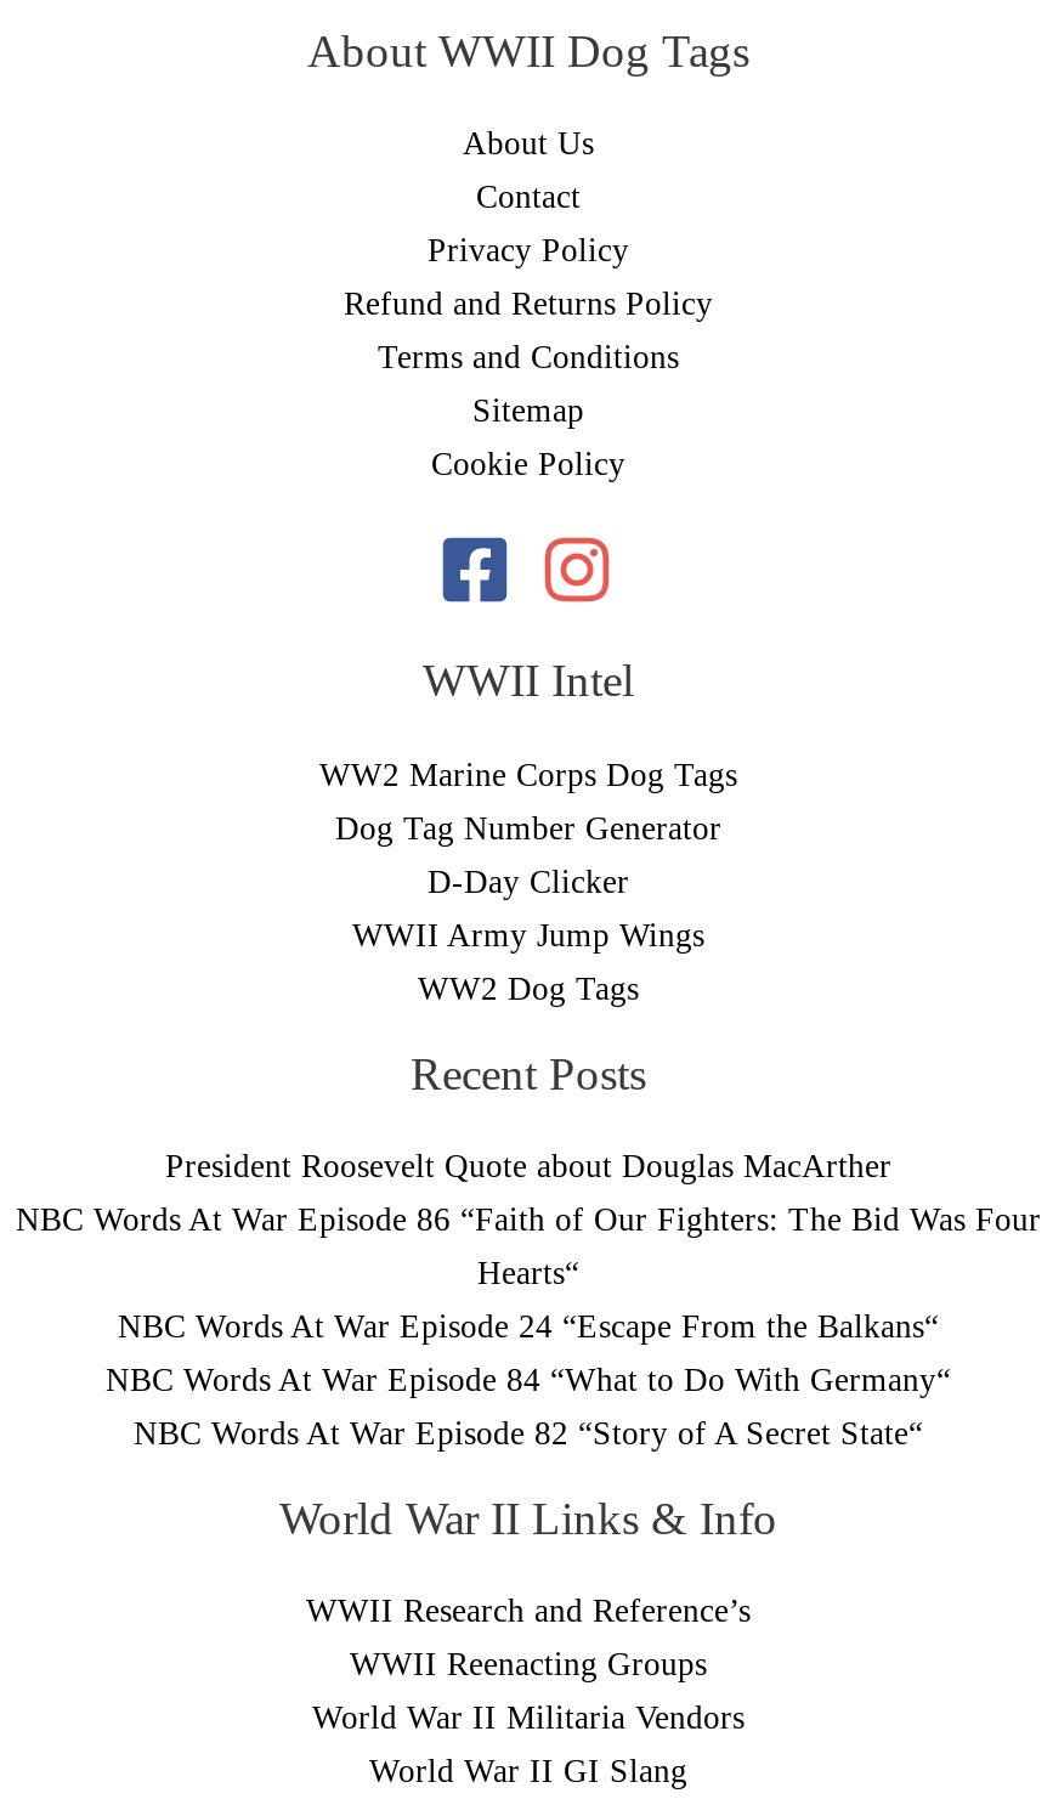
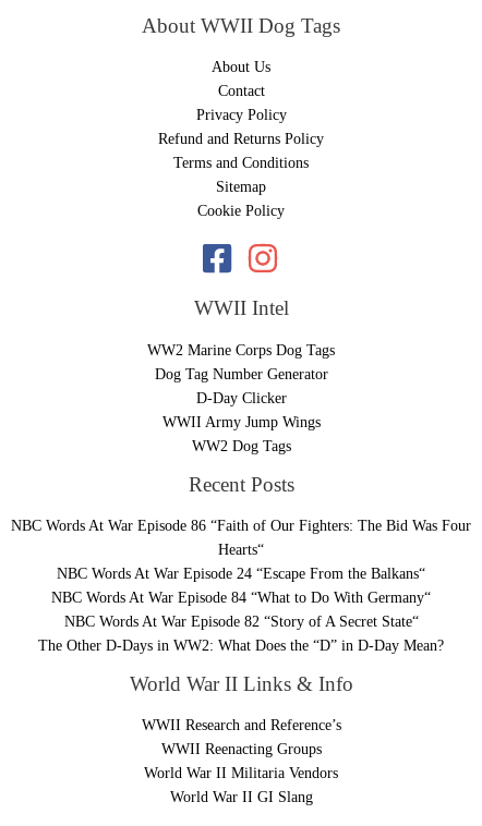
[165,1148,891,1184] President Roosevelt Quote about Douglas MacArther -> none
moved [16,1201,1041,1452] -> [11,518,471,630]: NBC Words At War Episode 86 “Faith of Our Fighters: The Bid Was Four | Hearts“ | NBC Words At War Episode 24 “Escape From the Balkans“ | NBC Words At War Episode 84 “What to Do With Germany“ | NBC Words At War Episode 82 “Story of A Secret State“
none -> [38,637,444,654] The Other D-Days in WW2: What Does the “D” in D-Day Mean?

